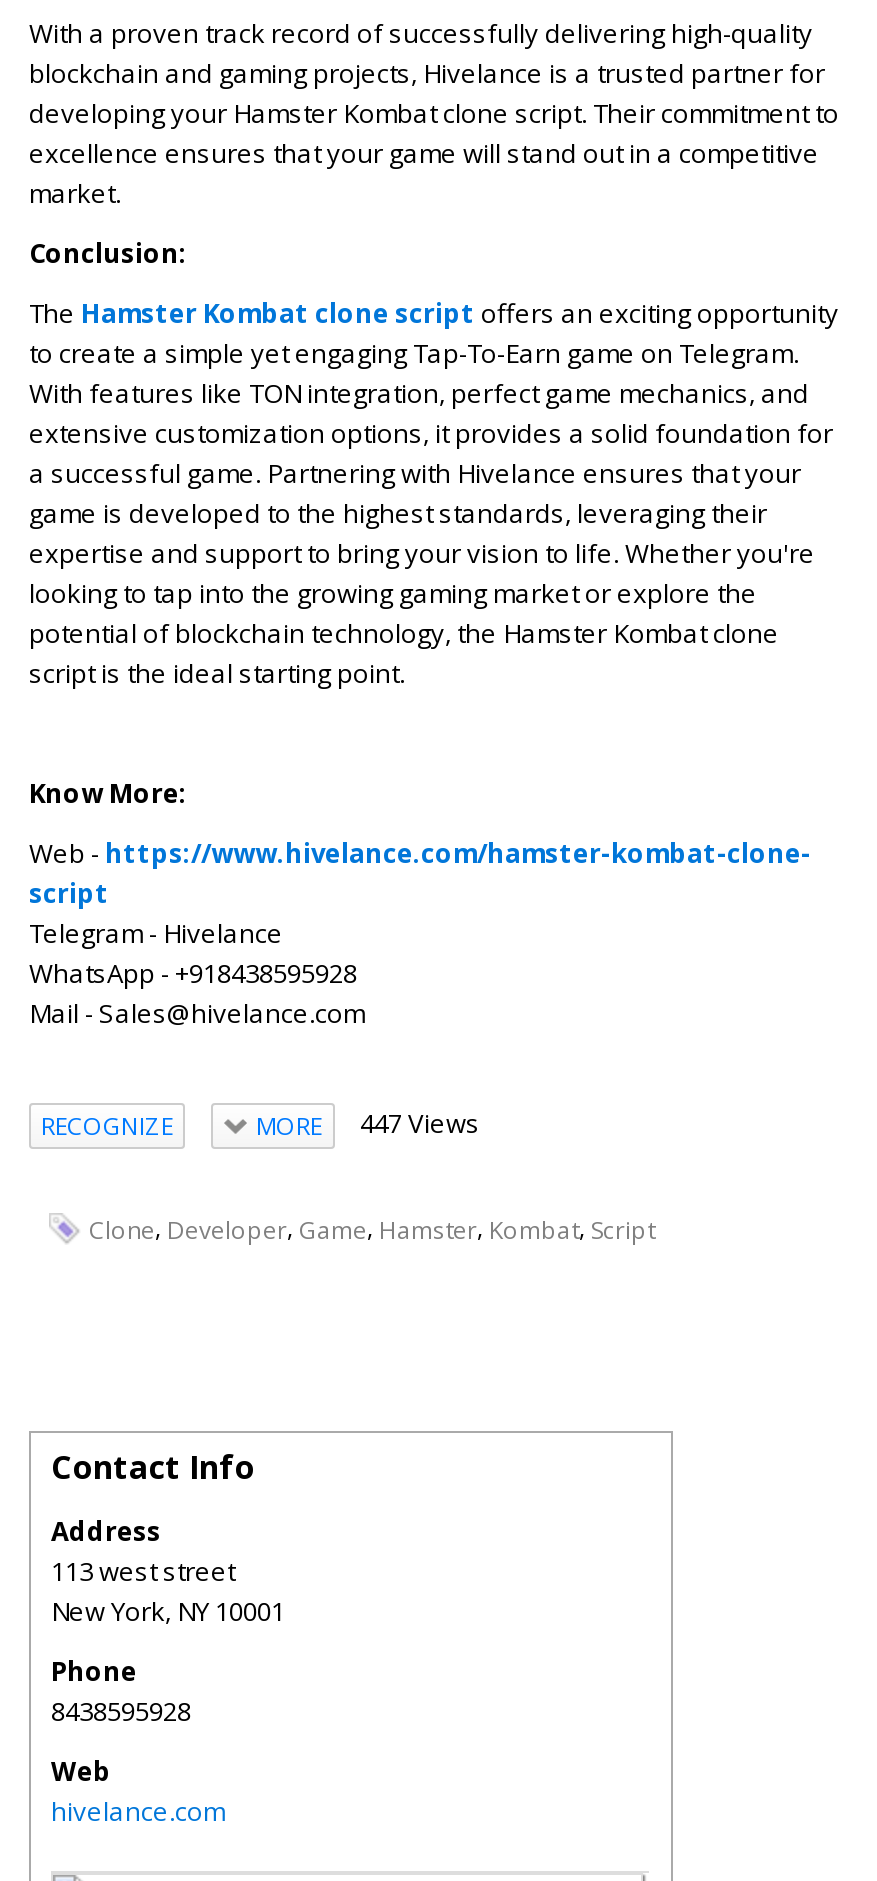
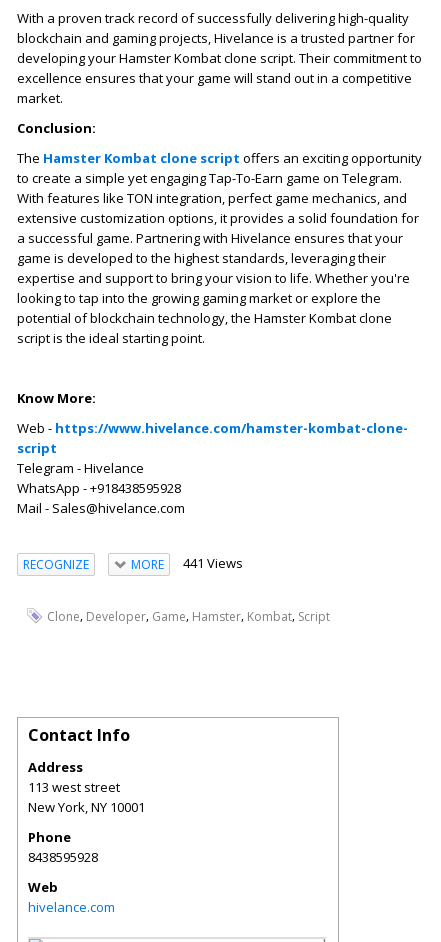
[256,1105,480,1143] MORE 447 Views -> [130,554,242,573] MORE 441 Views

